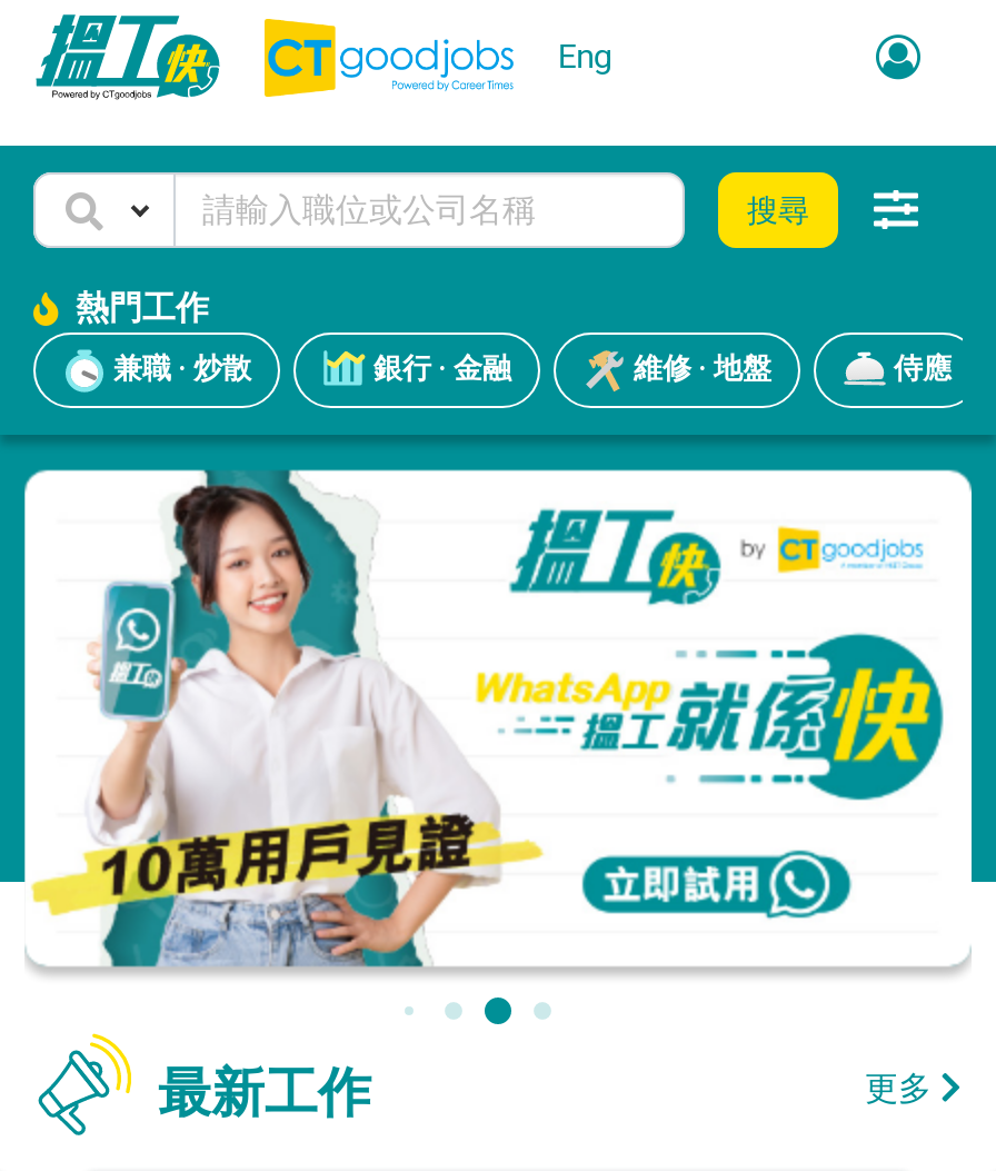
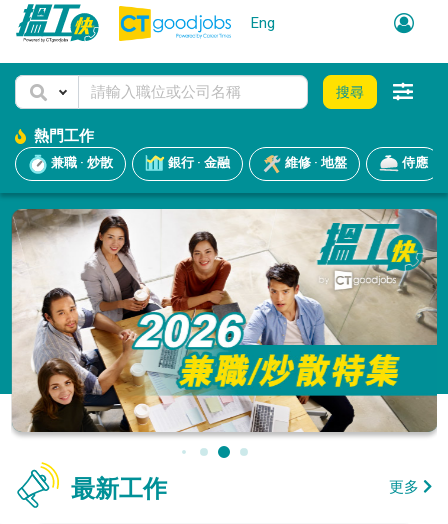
[22,468,974,969] [image] -> [11,208,438,433] [image]

